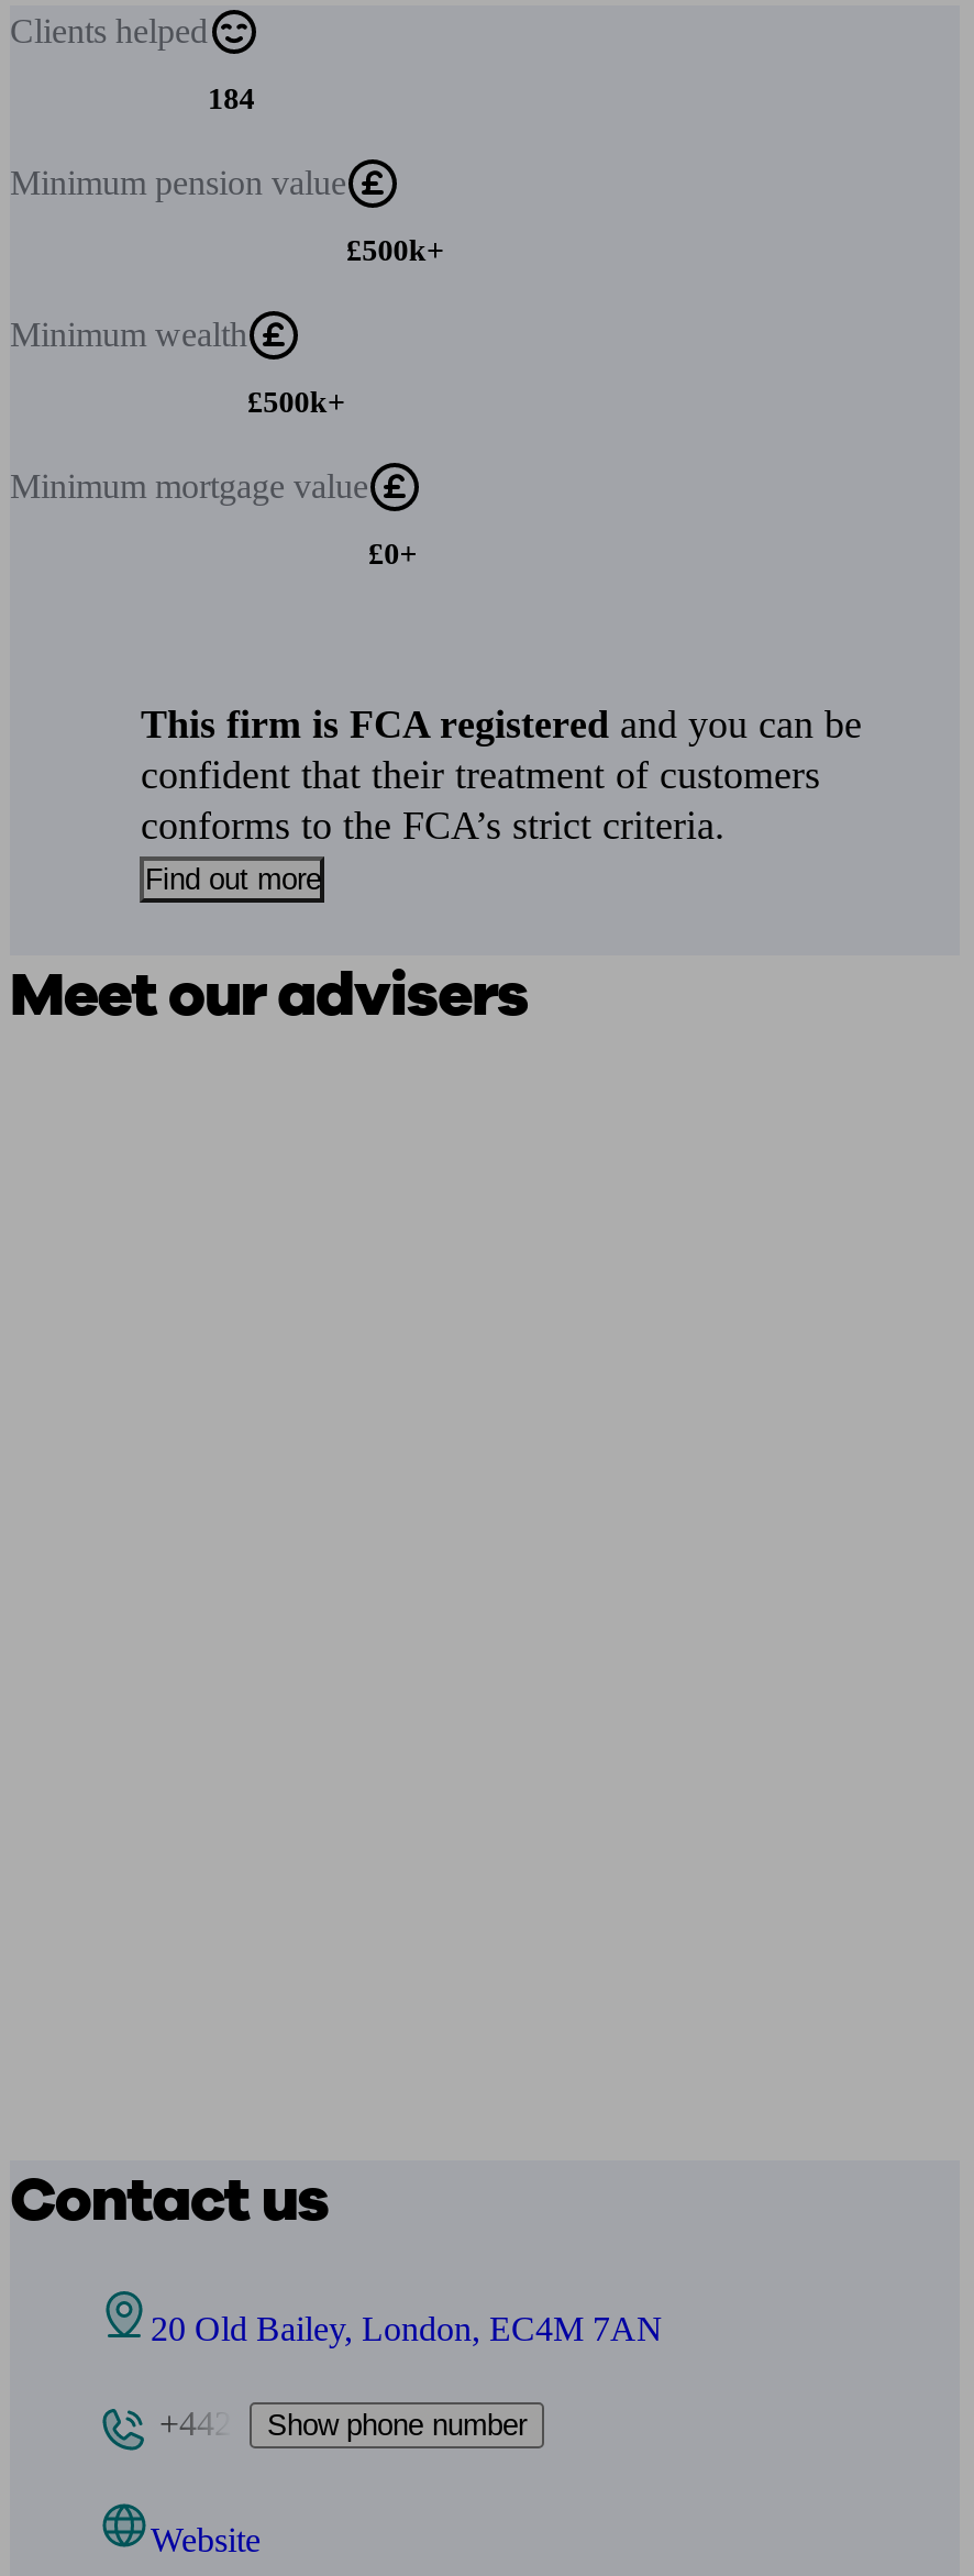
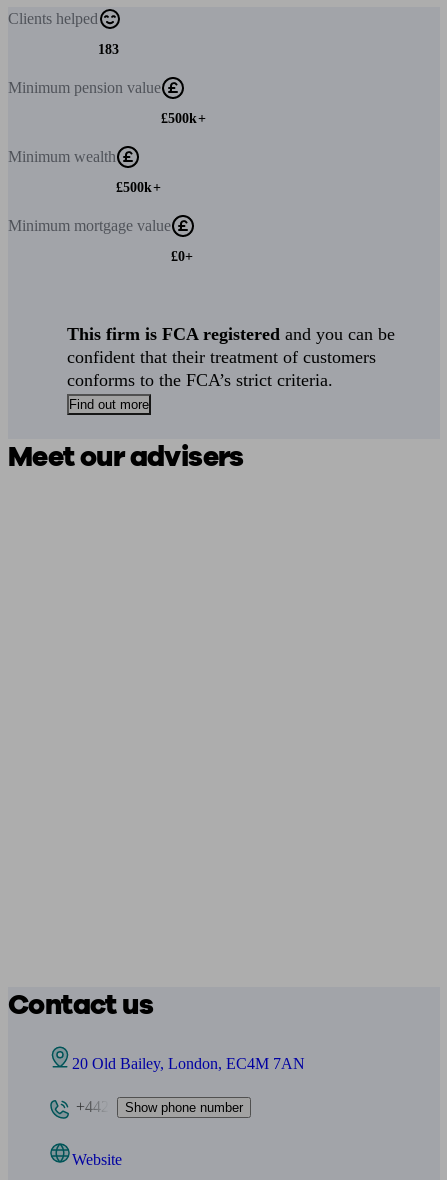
[208,82,255,115] 184 -> [98,42,119,57] 183

